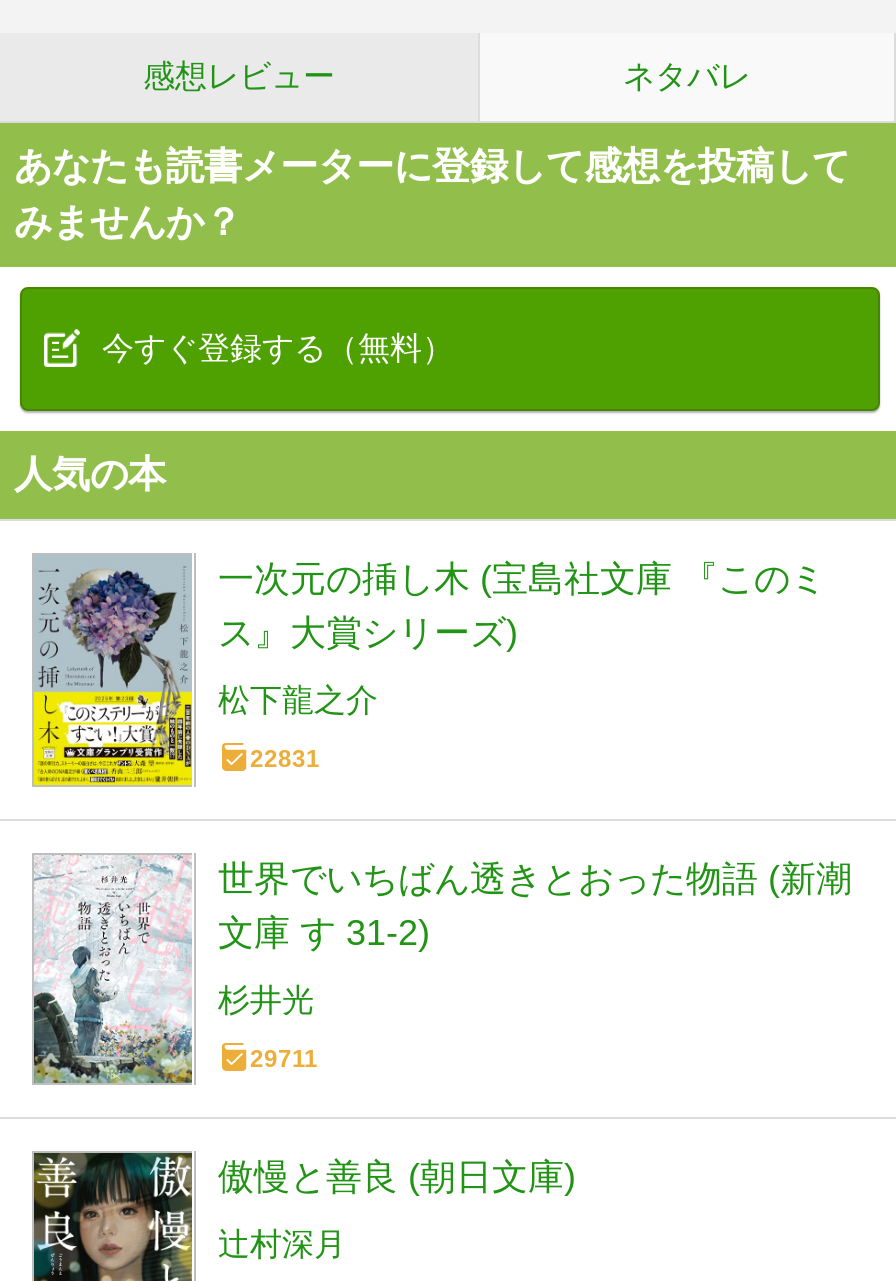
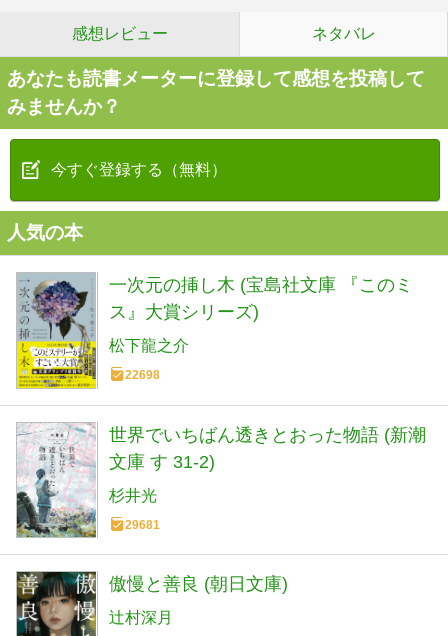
[250,745,320,773] 22831 -> [125,368,160,382] 22698
[250,1046,318,1074] 29711 -> [125,518,160,532] 29681

